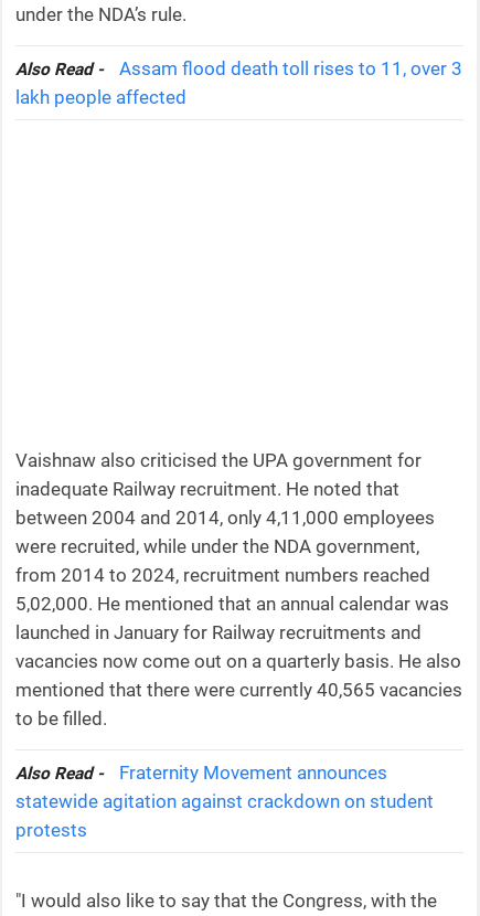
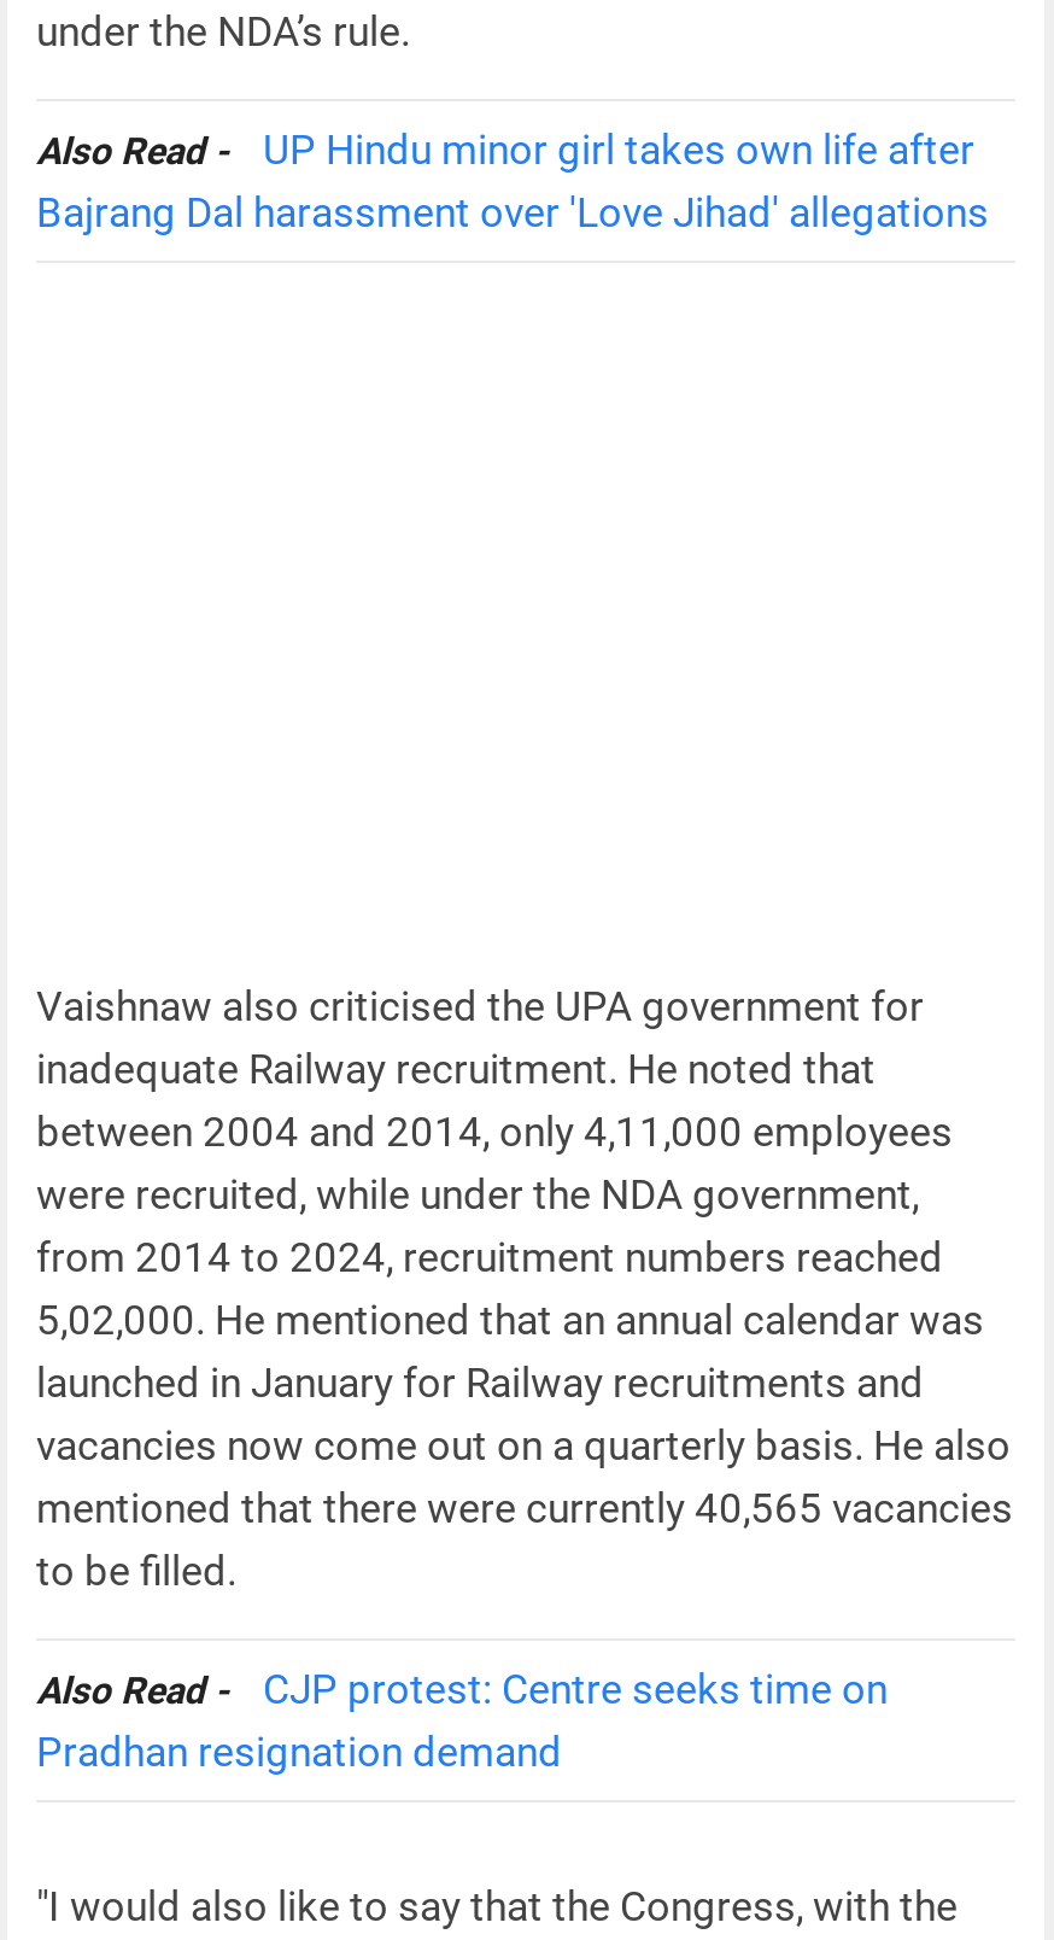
[15,58,462,108] Also Read - Assam flood death toll rises to 11, over 3 | lakh people affected -> [36,126,989,237] Also Read - UP Hindu minor girl takes own life after | Bajrang Dal harassment over 'Love Jihad' allegations
[15,762,434,841] Also Read - Fraternity Movement announces | statewide agitation against crackdown on student | protests -> [36,1665,888,1776] Also Read - CJP protest: Centre seeks time on | Pradhan resignation demand

